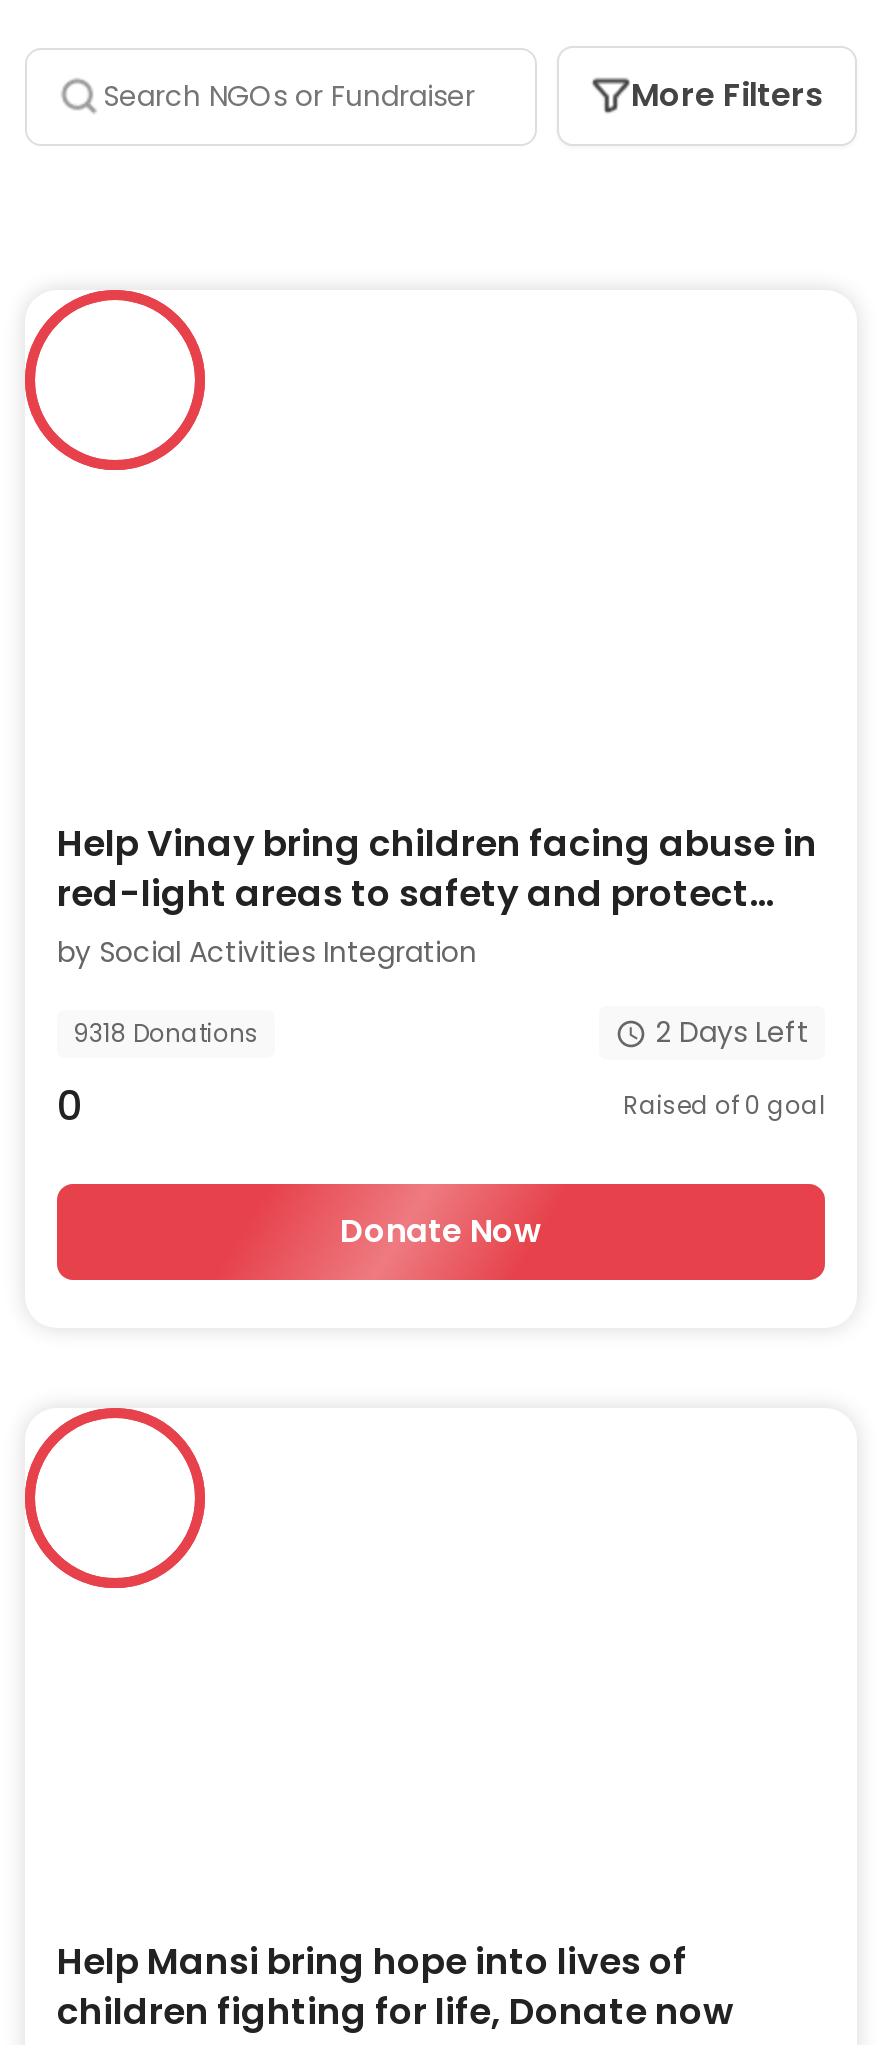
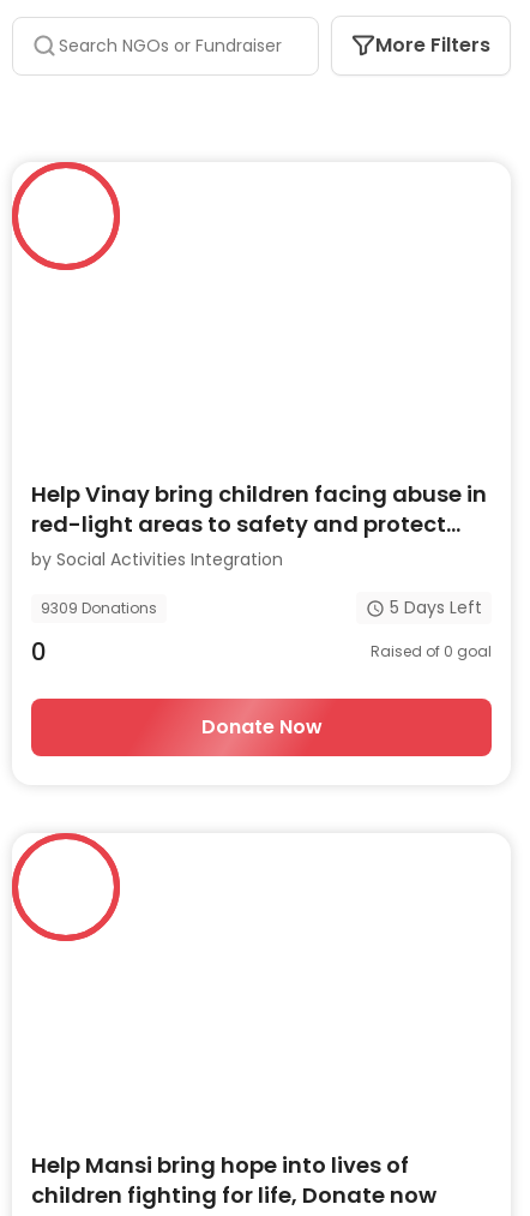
[73,1015,259,1049] 9318 Donations -> [41,597,157,618] 9309 Donations
[655,1012,809,1052] 2 Days Left -> [390,595,482,619] 5 Days Left

